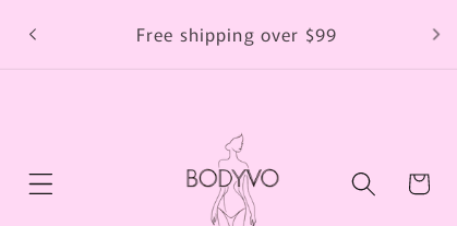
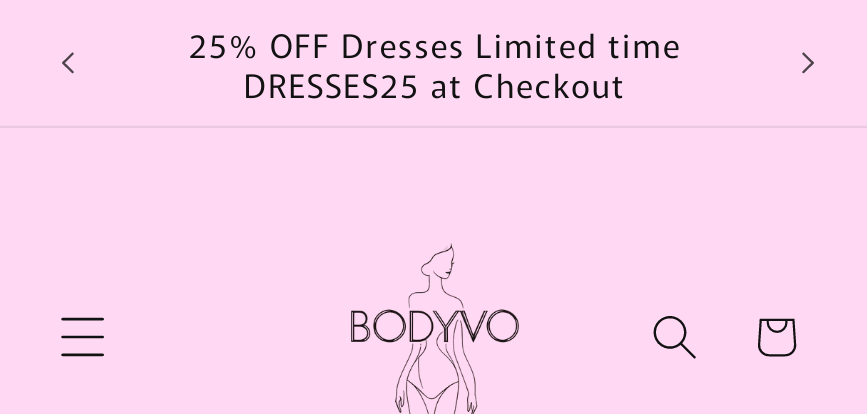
[146,21,347,47] Free shipping over $99 -> [189,19,681,107] 25% OFF Dresses Limited time | DRESSES25 at Checkout

